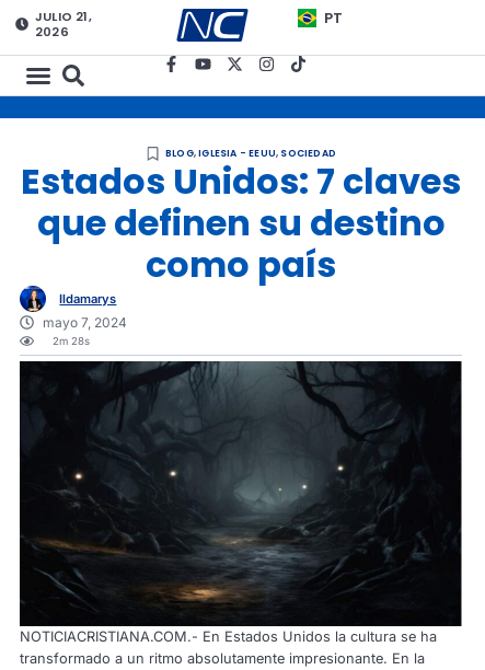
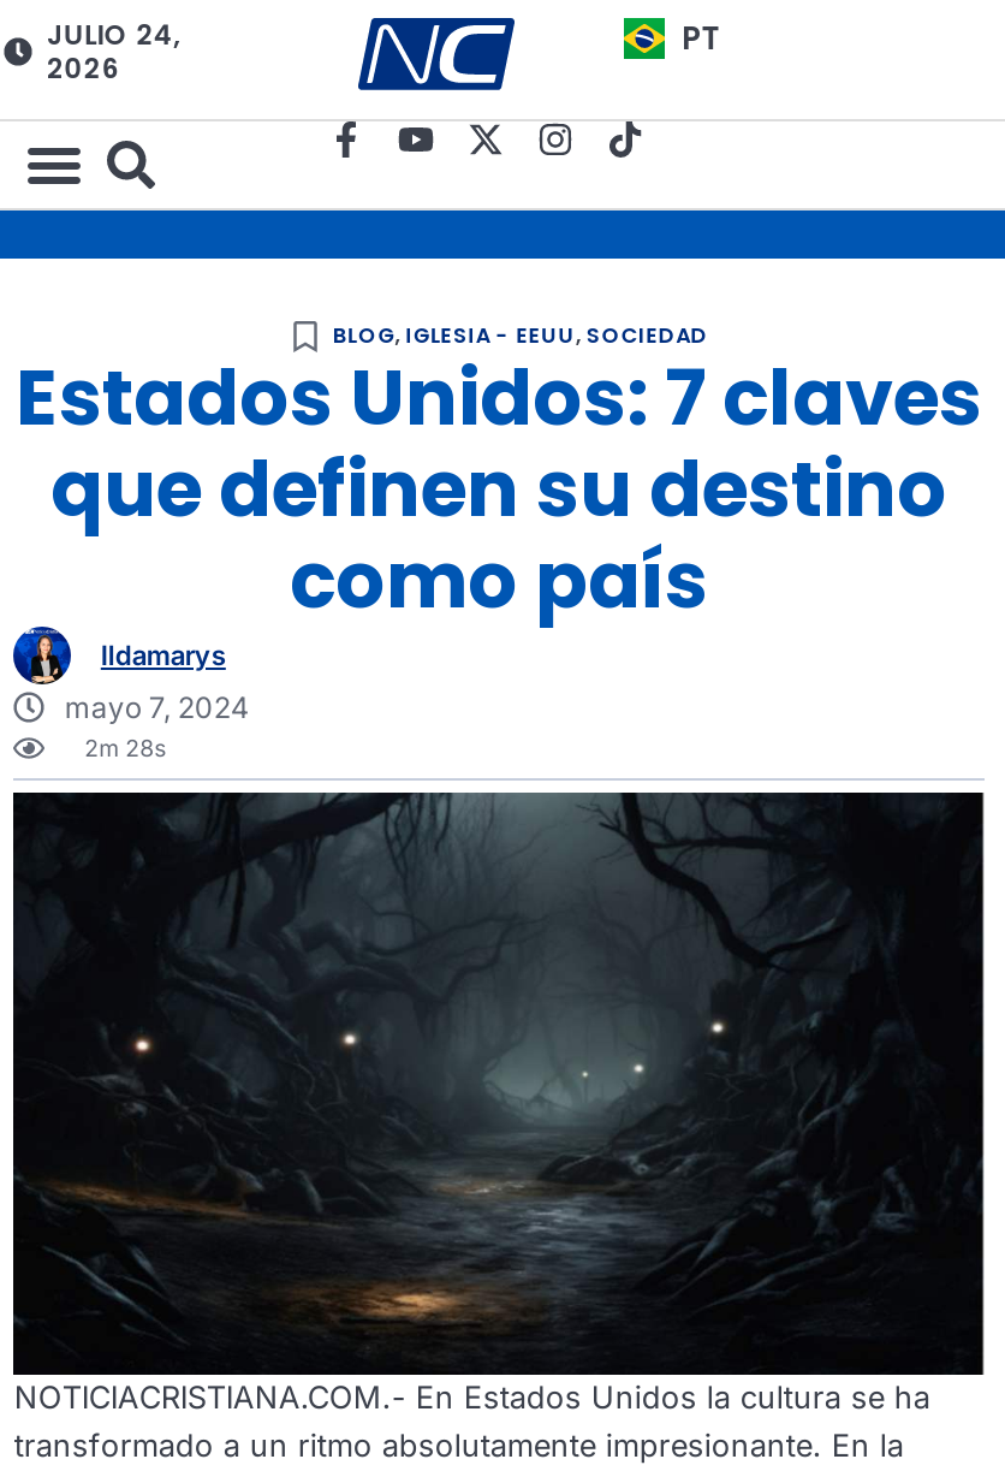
[35,8,92,25] JULIO 21, -> [47,16,181,54] JULIO 24,

